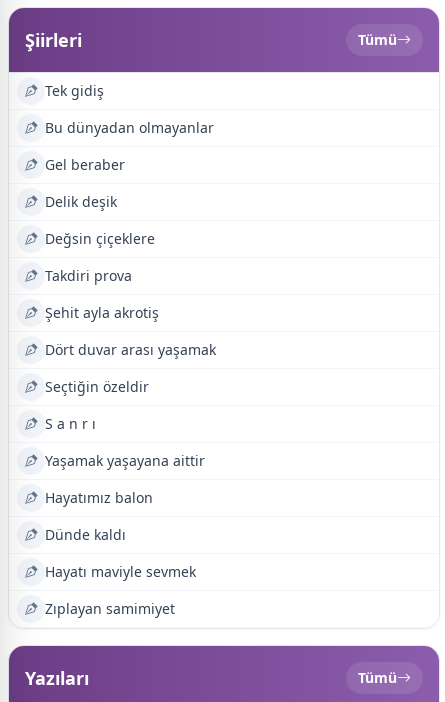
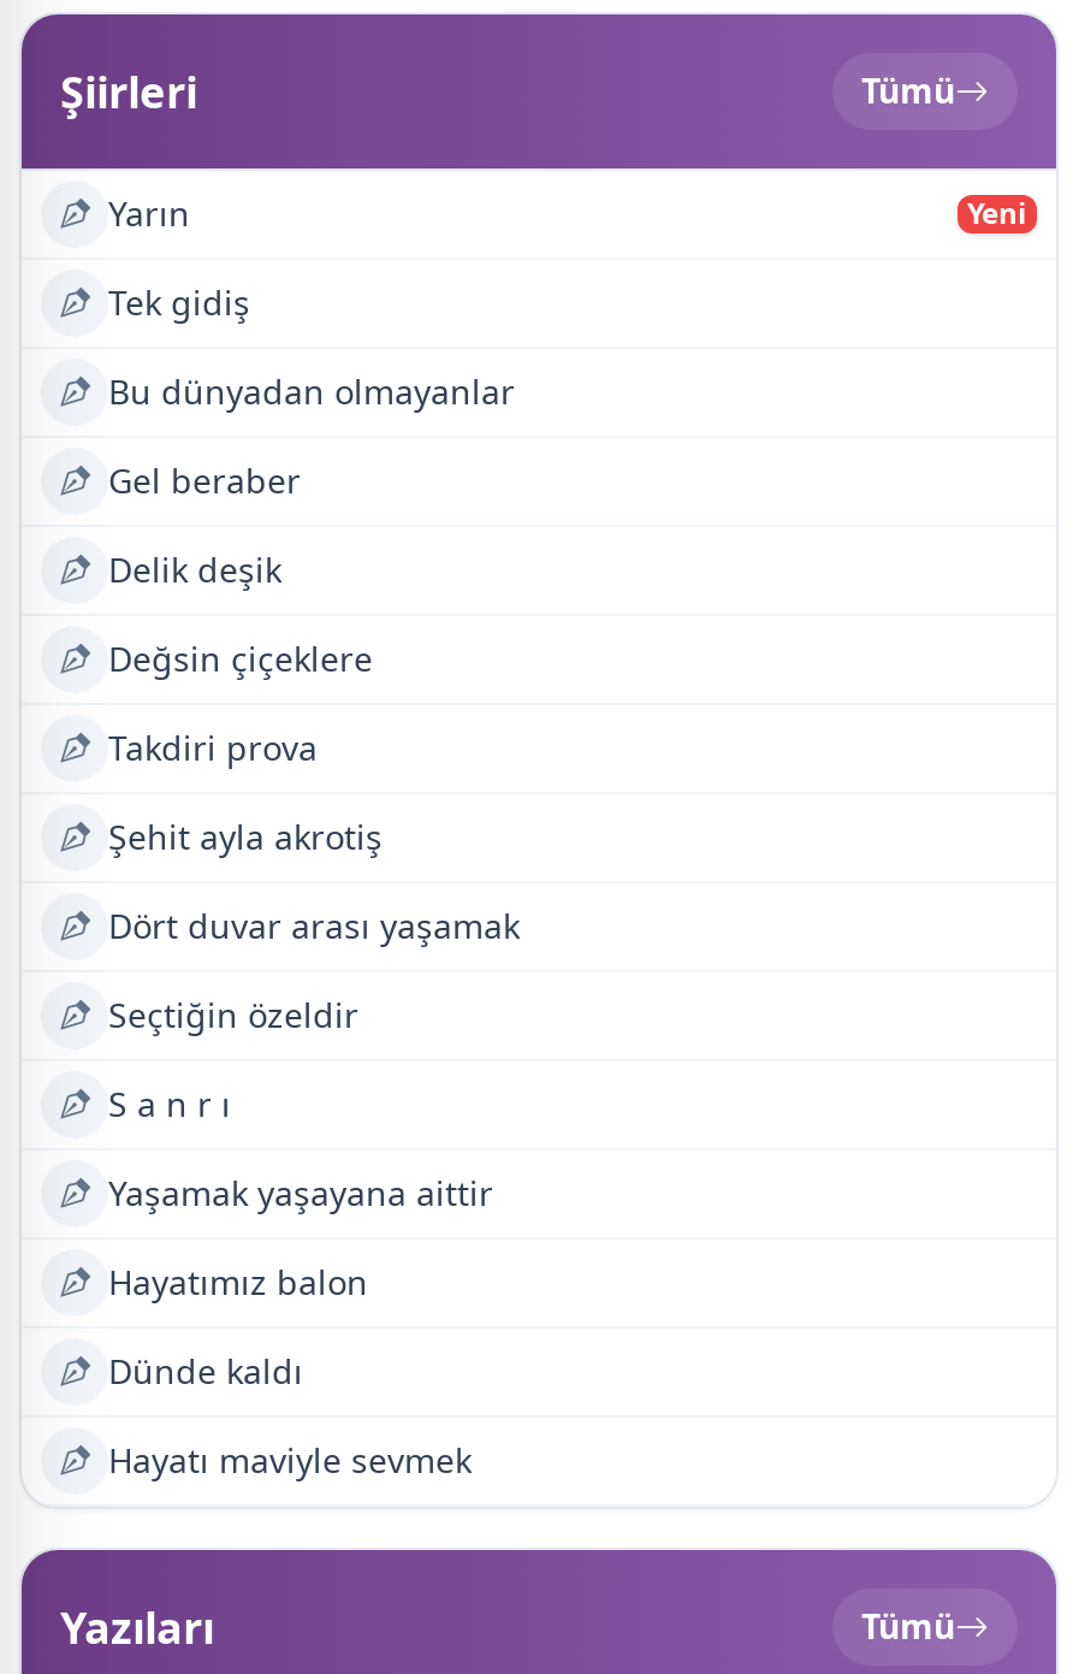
none -> [108,190,1027,236] Yarın | Yeni
moved [45,81,216,581] -> [108,279,520,1483]: Tek gidiş | Bu dünyadan olmayanlar | Gel beraber | ... | Dünde kaldı | Hayatı maviyle sevmek
[45,599,175,618] Zıplayan samimiyet -> none

